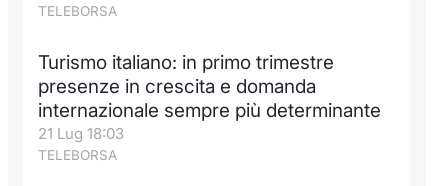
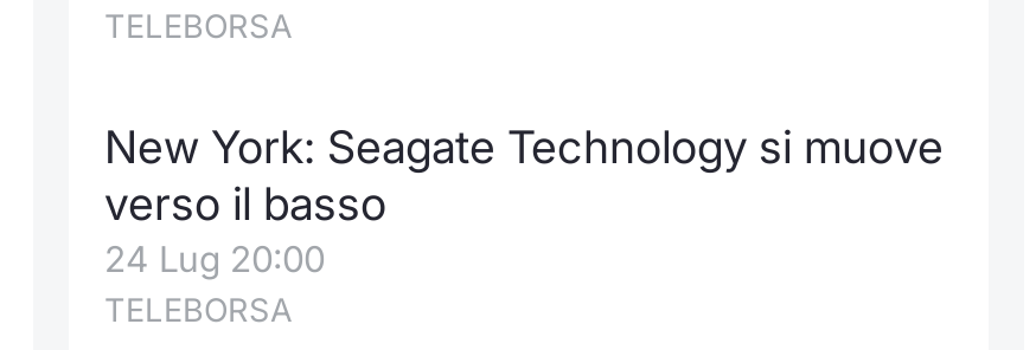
[38,51,381,143] Turismo italiano: in primo trimestre | presenze in crescita e domanda | internazionale sempre più determinante | 21 Lug 18:03 -> [104,121,944,281] New York: Seagate Technology si muove | verso il basso | 24 Lug 20:00

